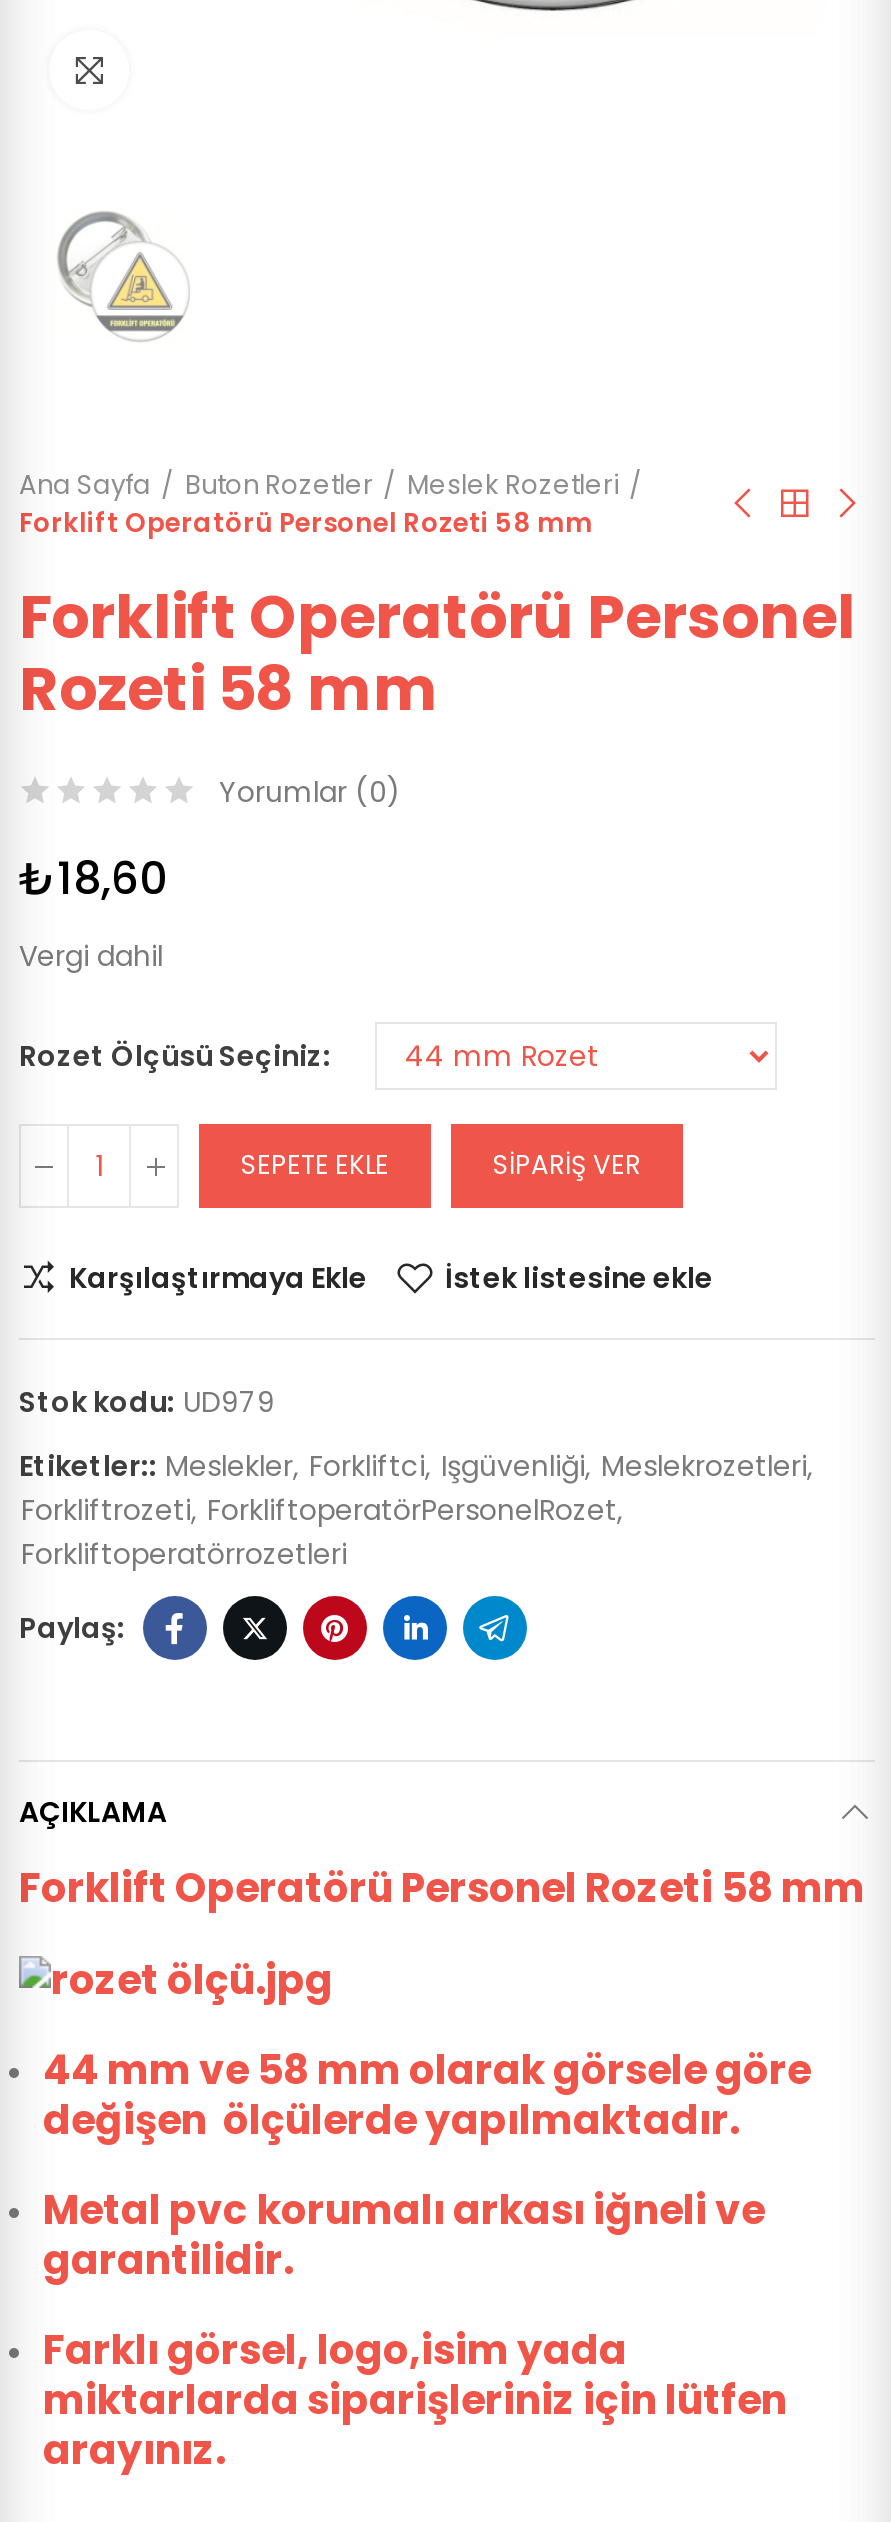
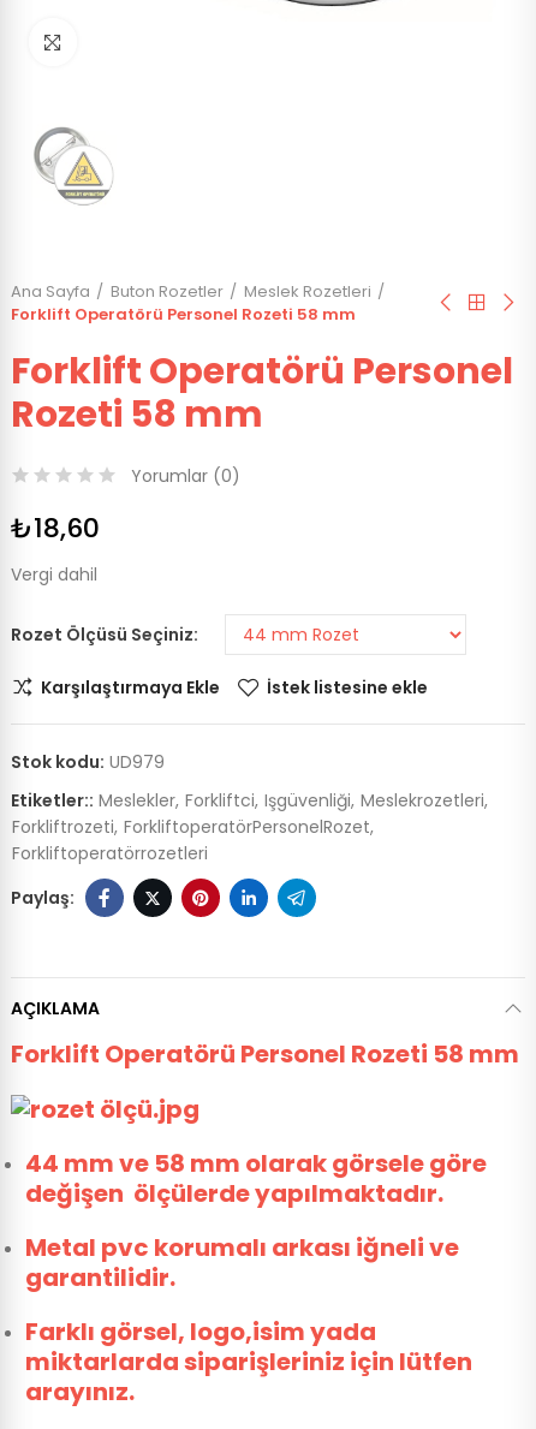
[241,1146,641,1184] SEPETE EKLE | SIPARIŞ VER -> none

